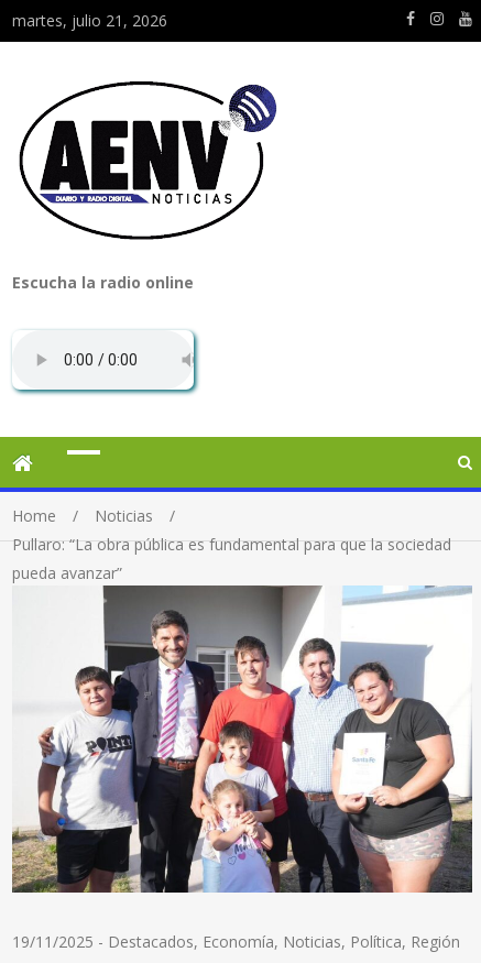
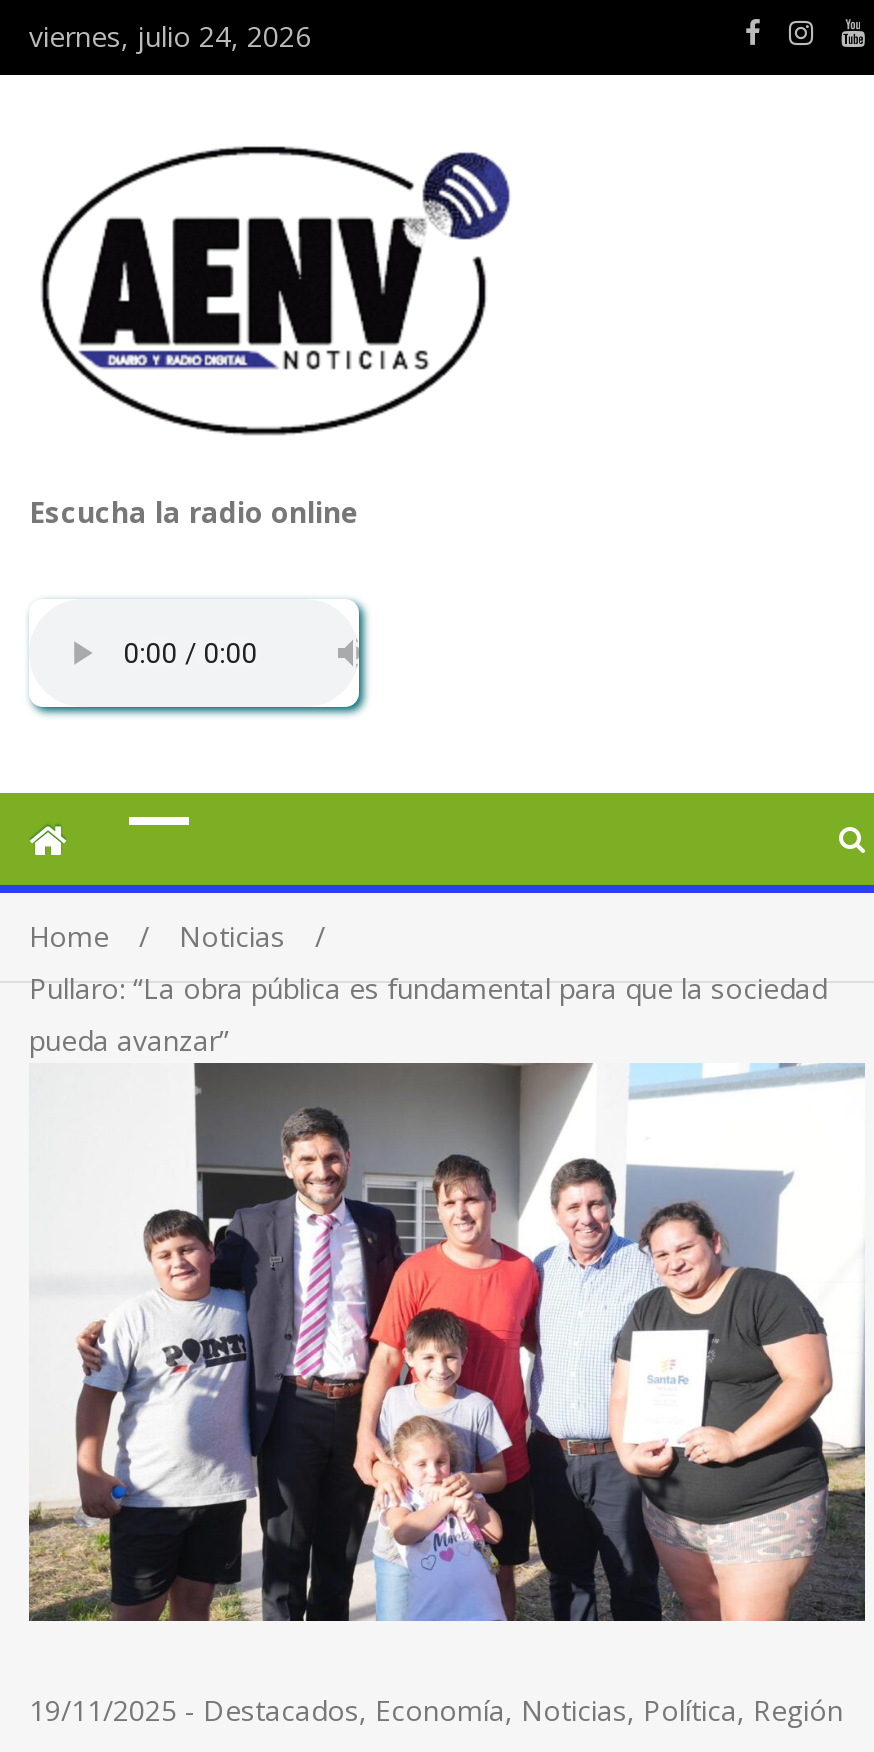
[12,10,167,31] martes, julio 21, 2026 -> [29,17,311,55] viernes, julio 24, 2026

